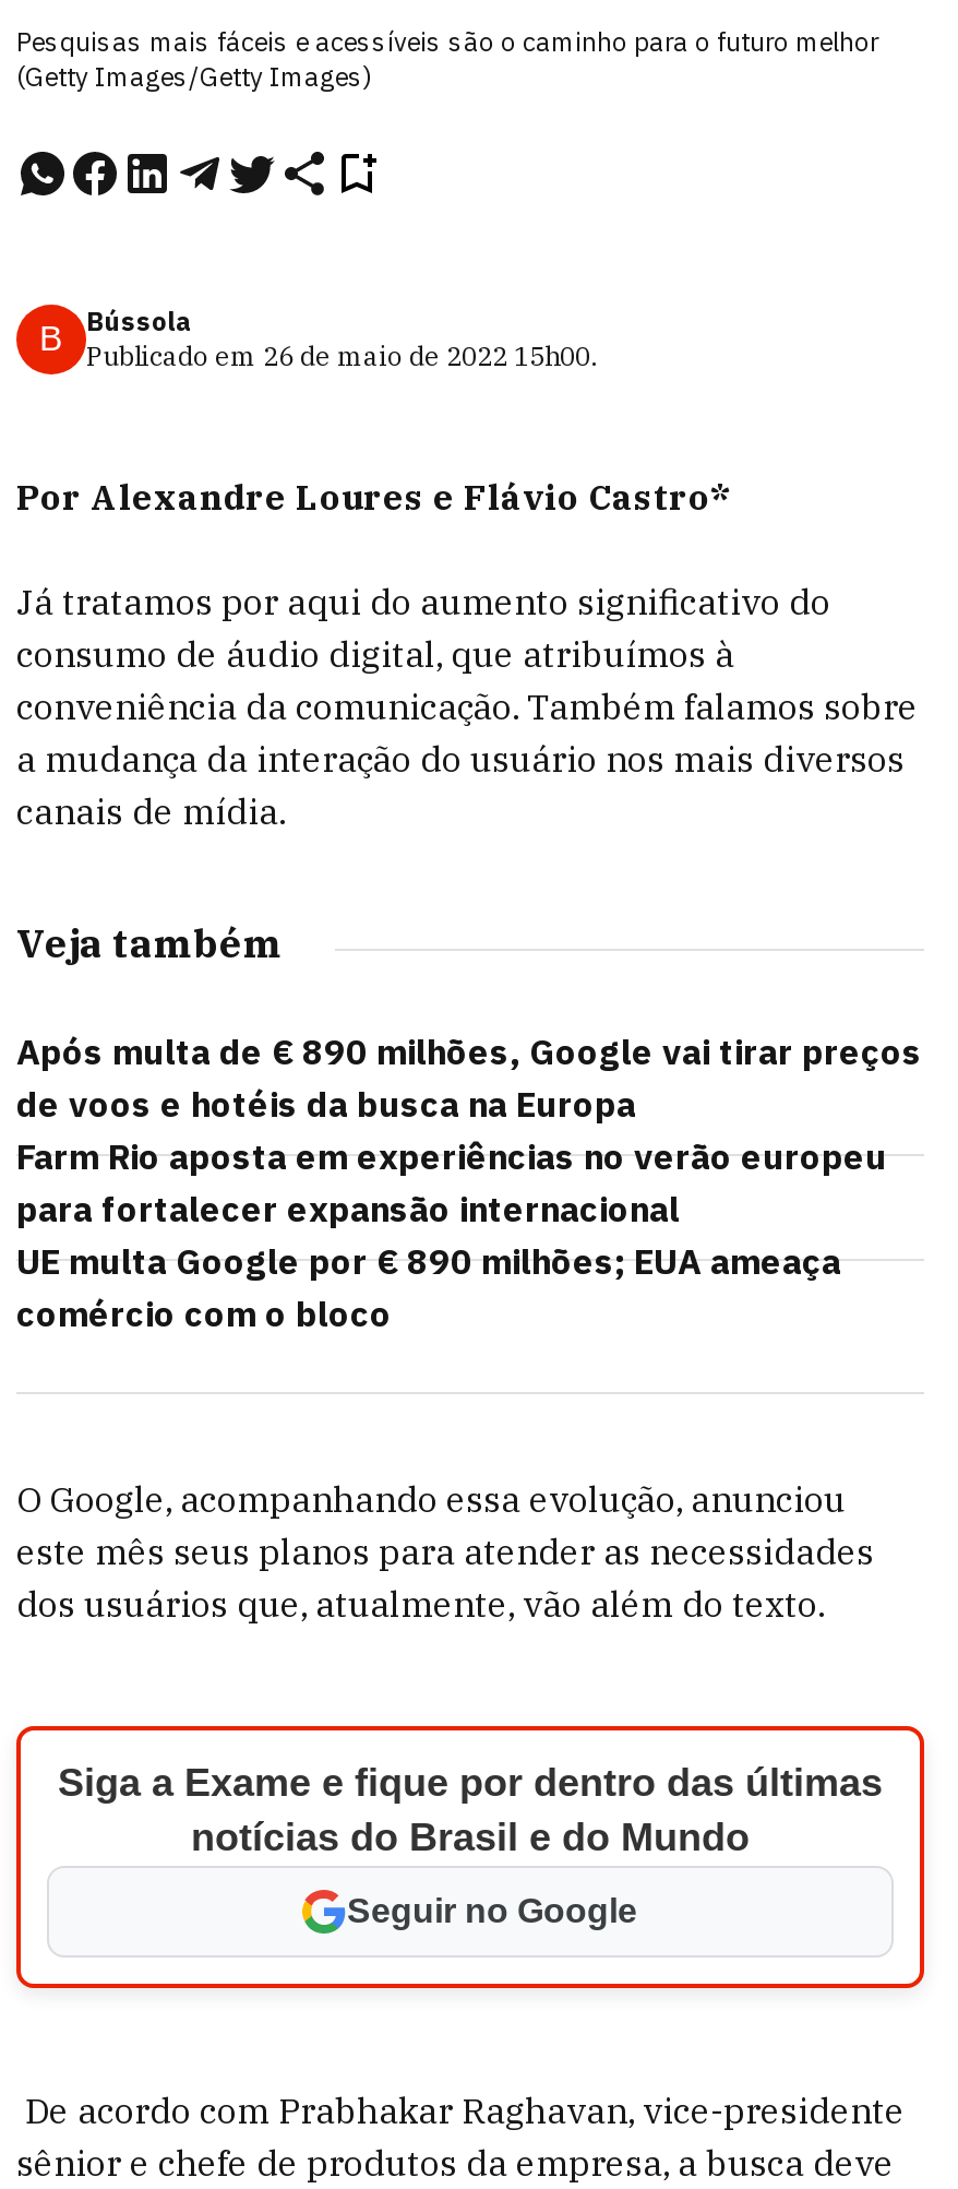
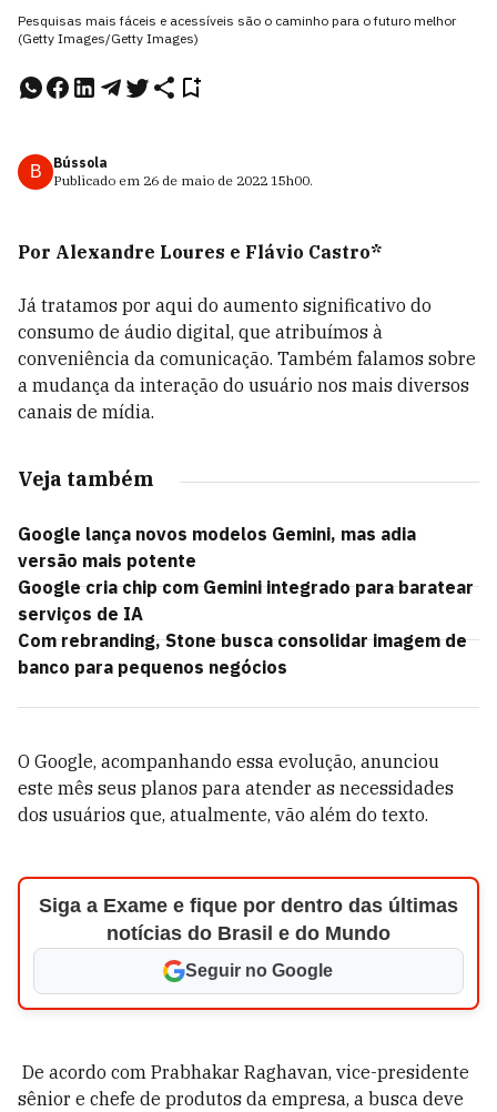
[16,1030,922,1335] Após multa de € 890 milhões, Google vai tirar preços | de voos e hotéis da busca na Europa | Farm Rio aposta em experiências no verão europeu | para fortalecer expansão internacional | UE multa Google por € 890 milhões; EUA ameaça | comércio com o bloco -> [18,523,474,678] Google lança novos modelos Gemini, mas adia | versão mais potente | Google cria chip com Gemini integrado para baratear | serviços de IA | Com rebranding, Stone busca consolidar imagem de | banco para pequenos negócios

